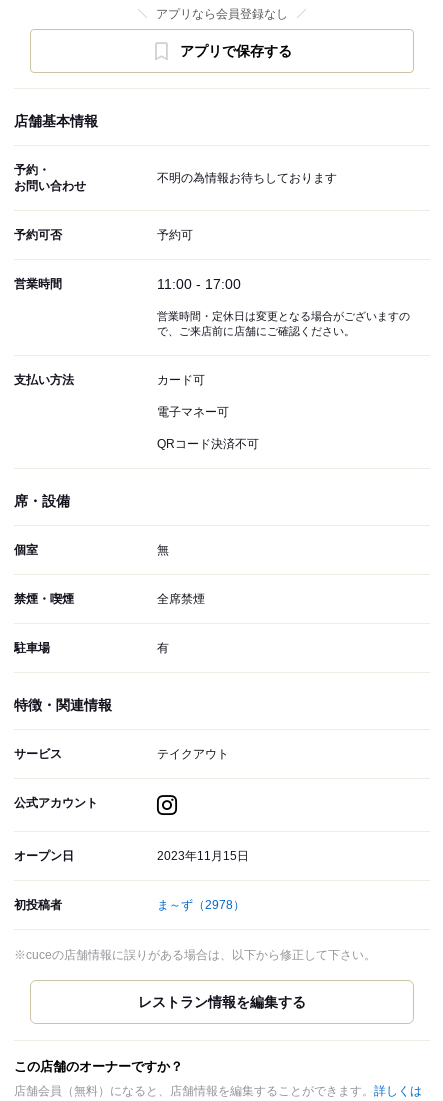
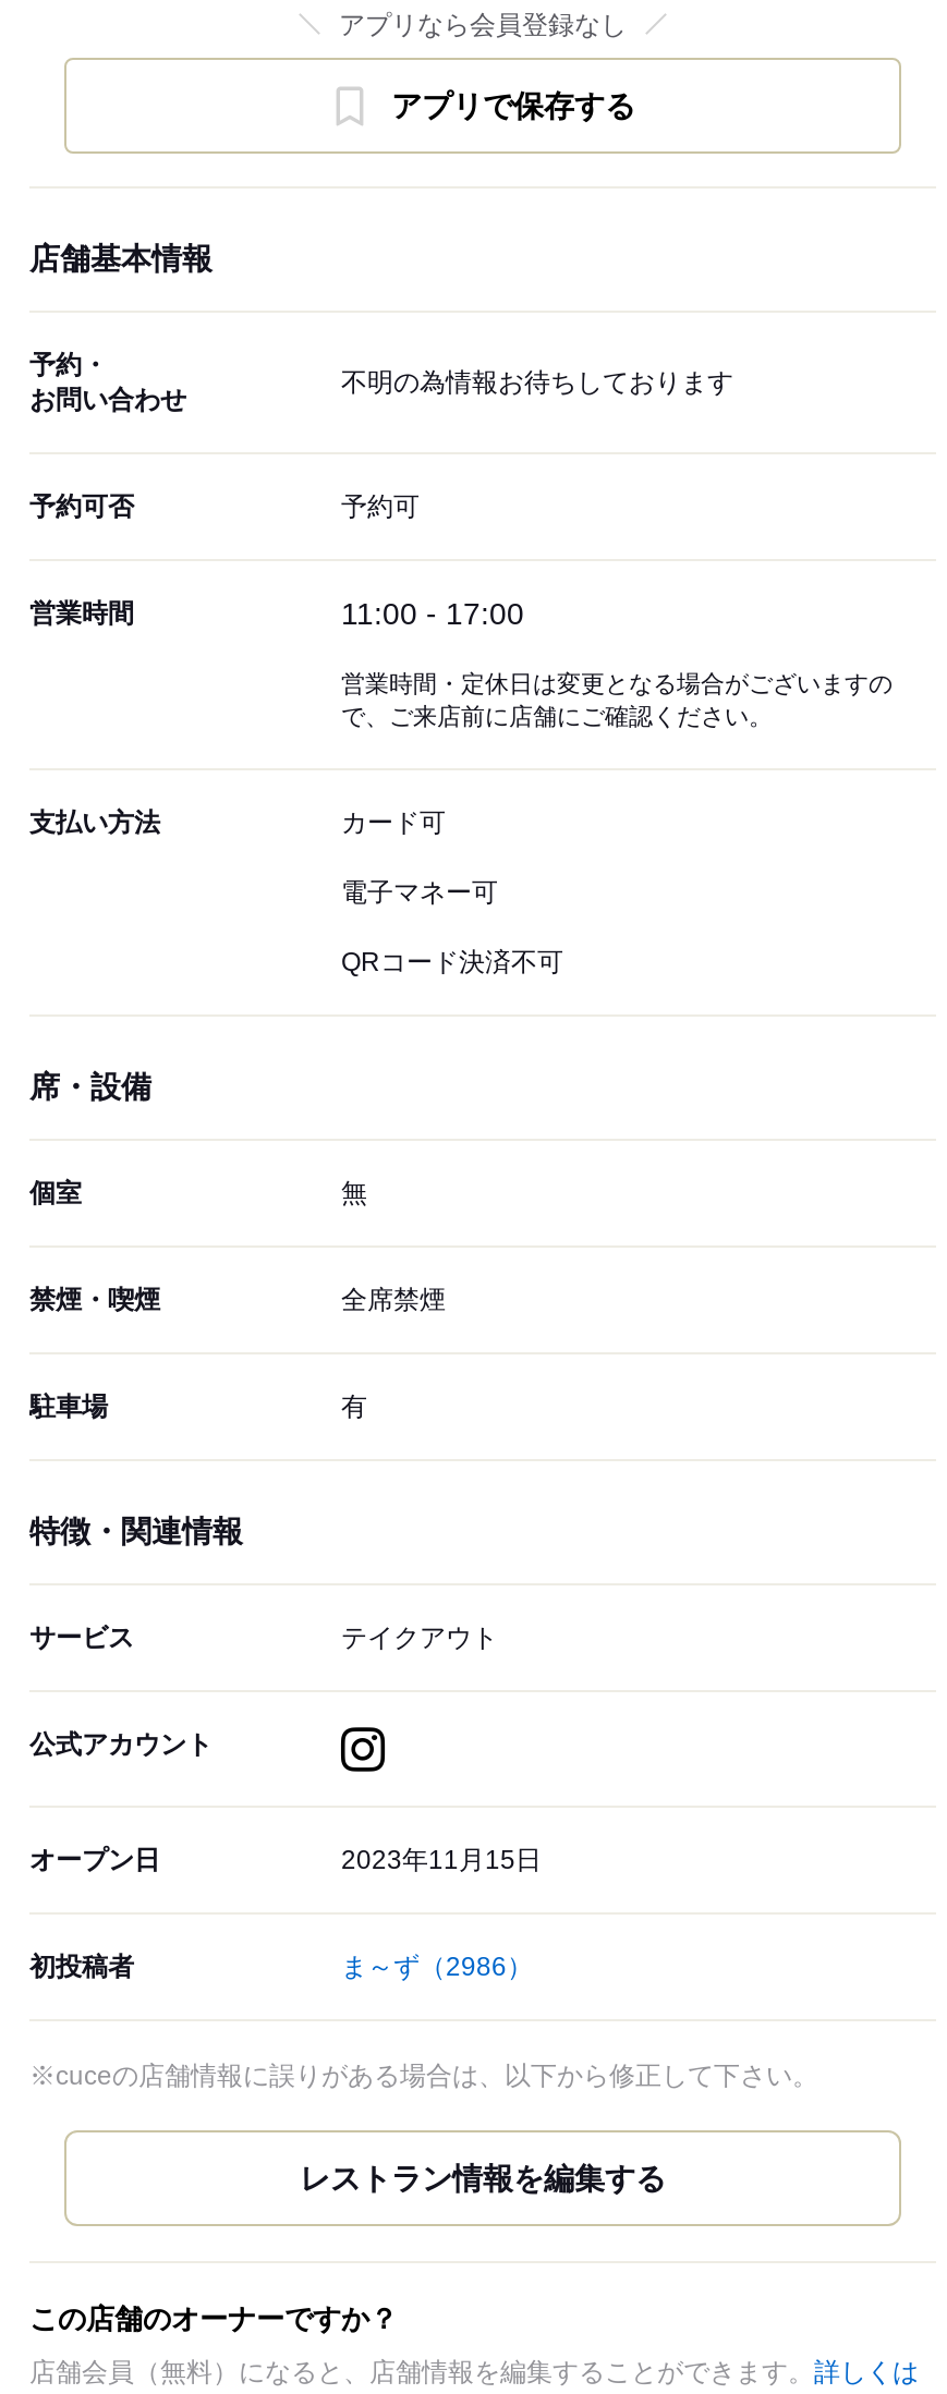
[157,898,245,912] ま～ず（2978） -> [341,1952,533,1983] ま～ず（2986）

